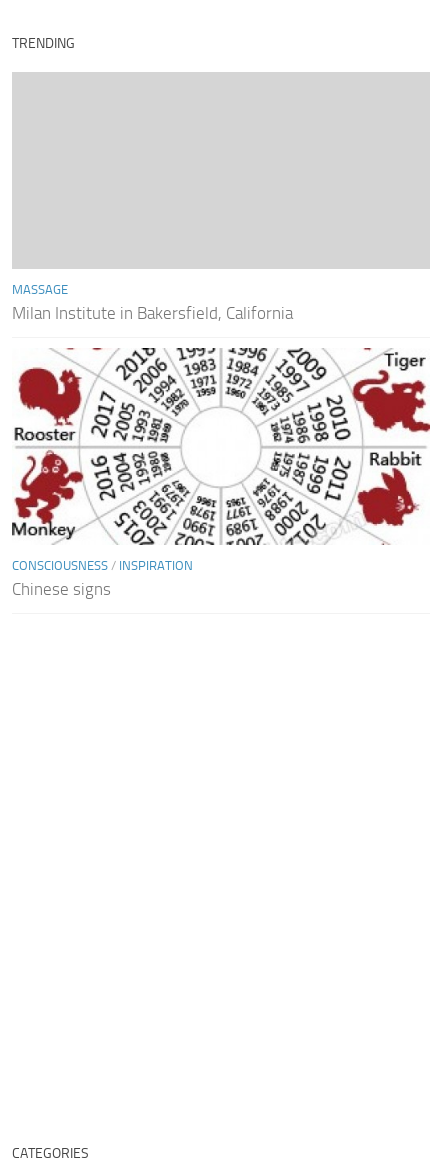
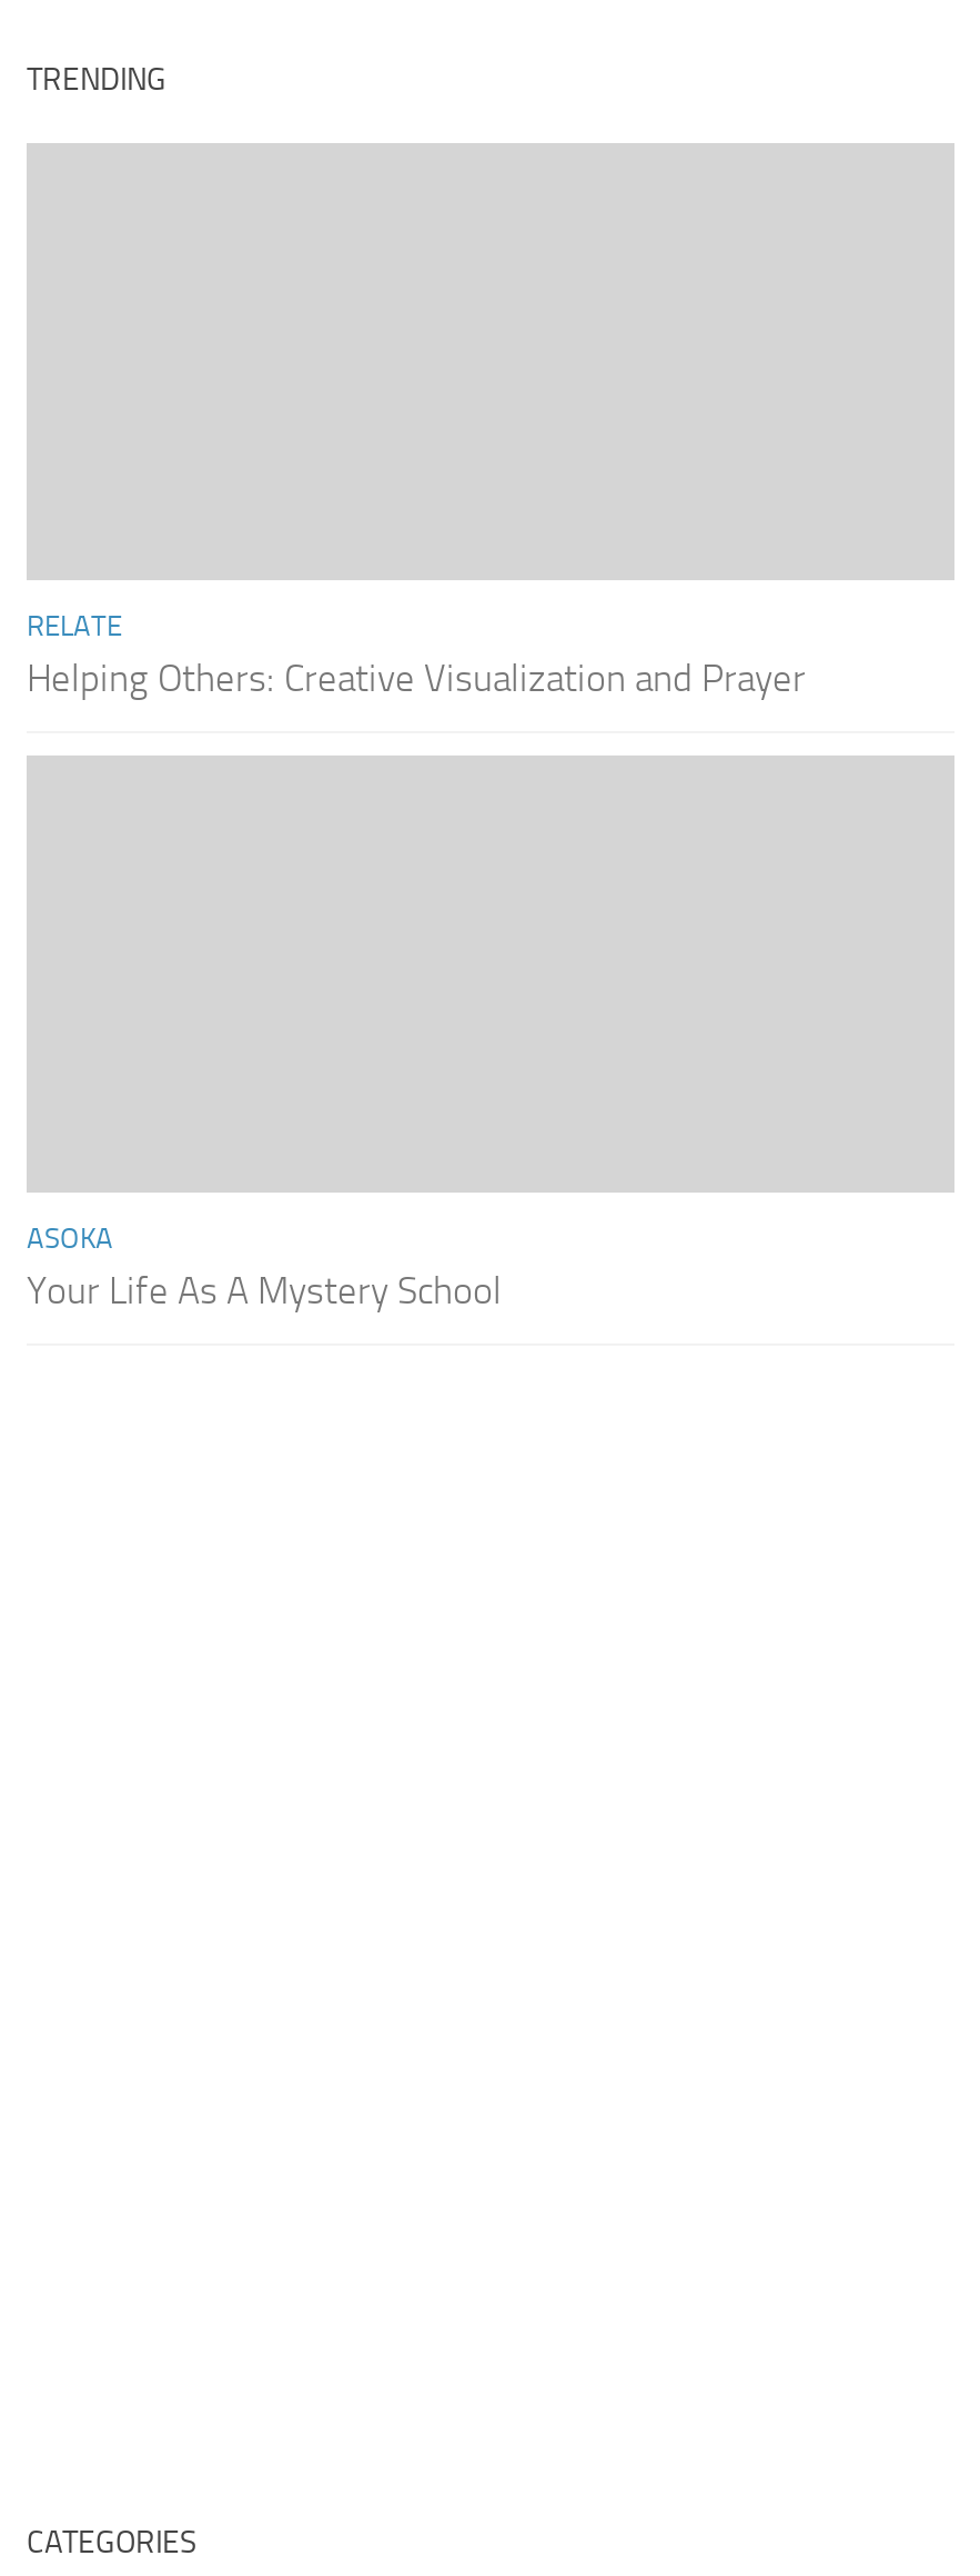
[12,282,293,323] MASSAGE | Milan Institute in Bakersfield, California -> [27,609,806,700] RELATE | Helping Others: Creative Visualization and Prayer
[11,347,431,546] [image] -> none
[12,558,193,599] CONSCIOUSNESS / INSPIRATION | Chinese signs -> [27,1222,502,1313] ASOKA | Your Life As A Mystery School

